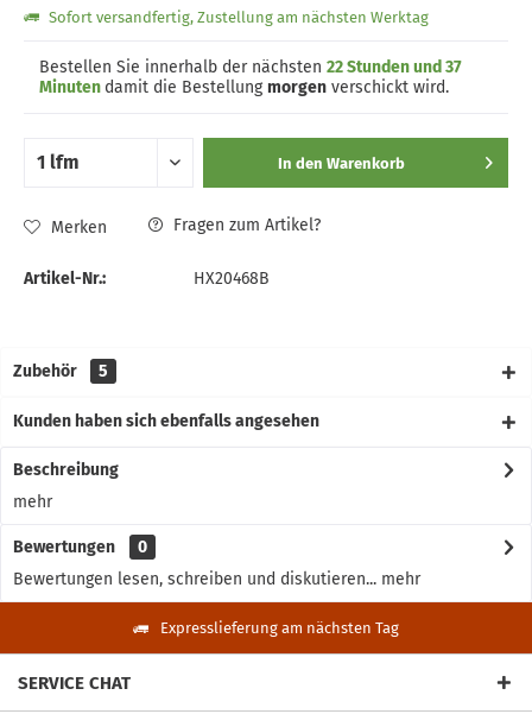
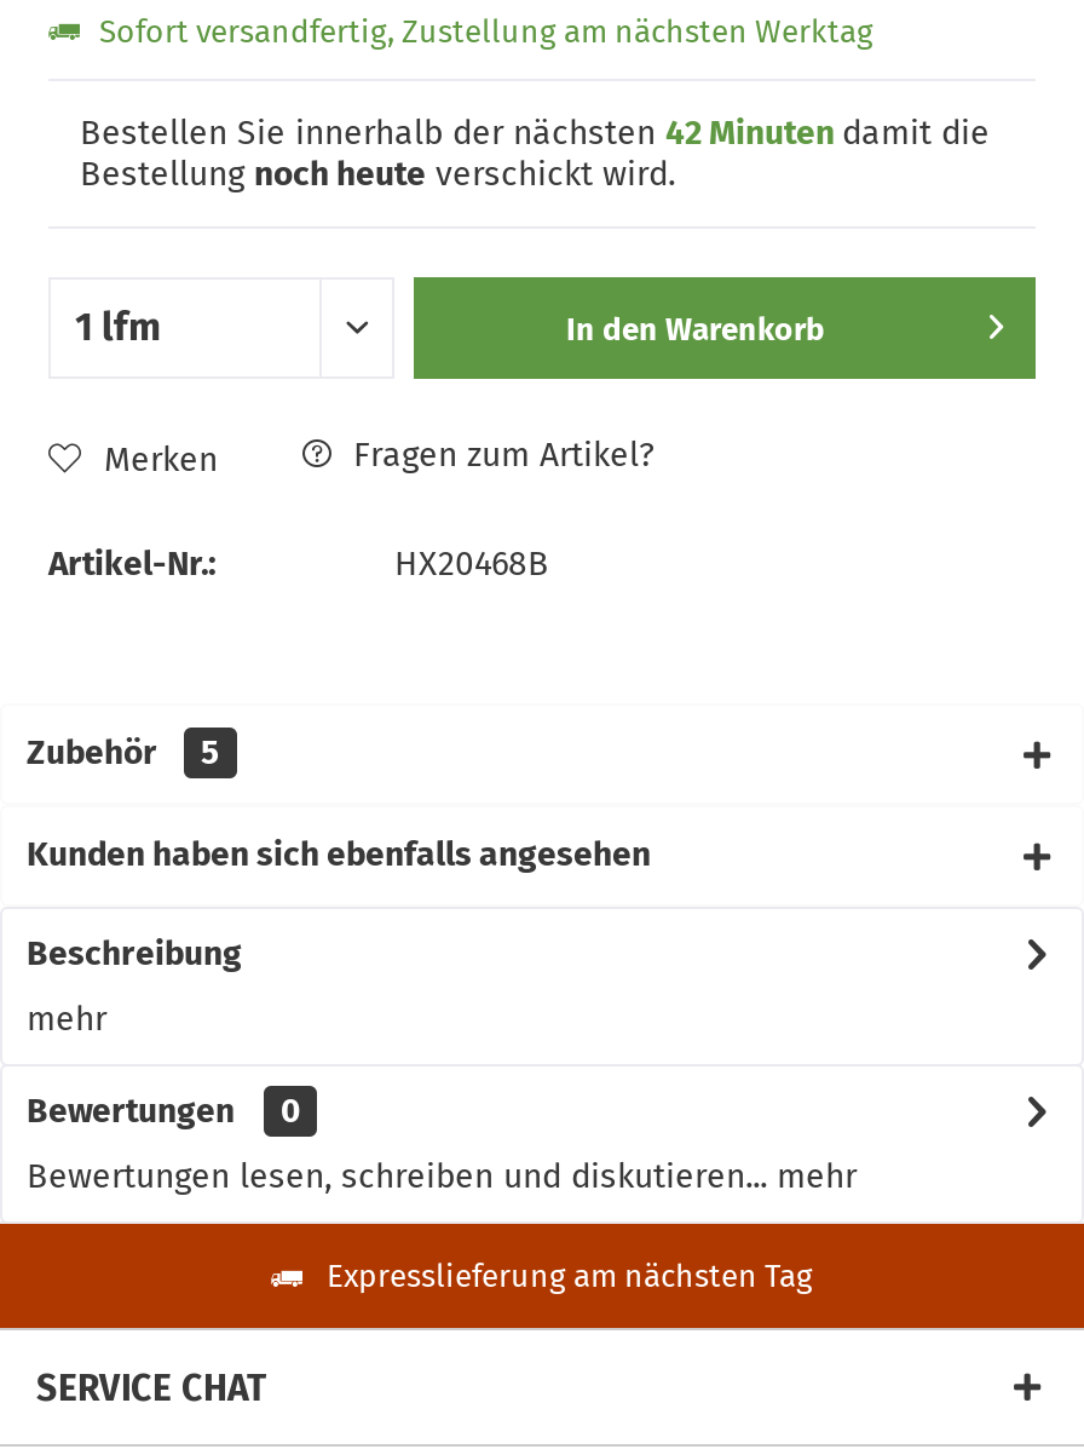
[39,57,462,97] Bestellen Sie innerhalb der nächsten 22 Stunden und 37 | Minuten damit die Bestellung morgen verschickt wird. -> [80,113,990,195] Bestellen Sie innerhalb der nächsten 42 Minuten damit die | Bestellung noch heute verschickt wird.

